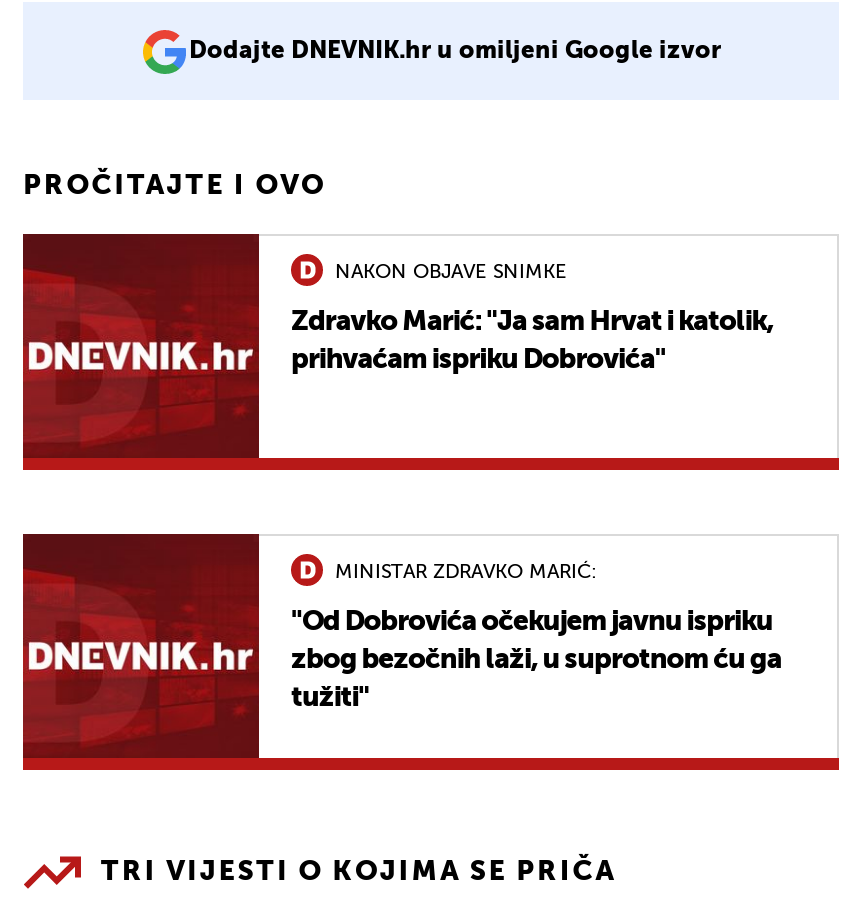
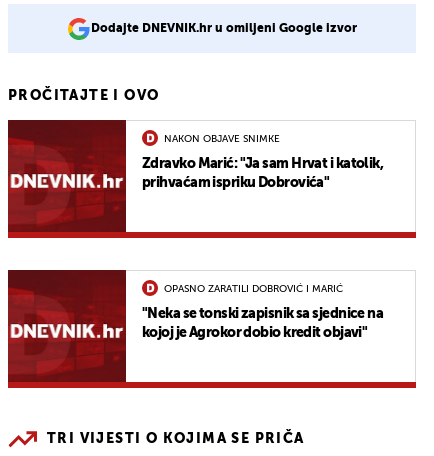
[335,561,597,581] MINISTAR ZDRAVKO MARIĆ: -> [164,284,343,294] OPASNO ZARATILI DOBROVIĆ I MARIĆ
[291,607,782,711] "Od Dobrovića očekujem javnu ispriku | zbog bezočnih laži, u suprotnom ću ga | tužiti" -> [142,307,383,340] "Neka se tonski zapisnik sa sjednice na | kojoj je Agrokor dobio kredit objavi"

